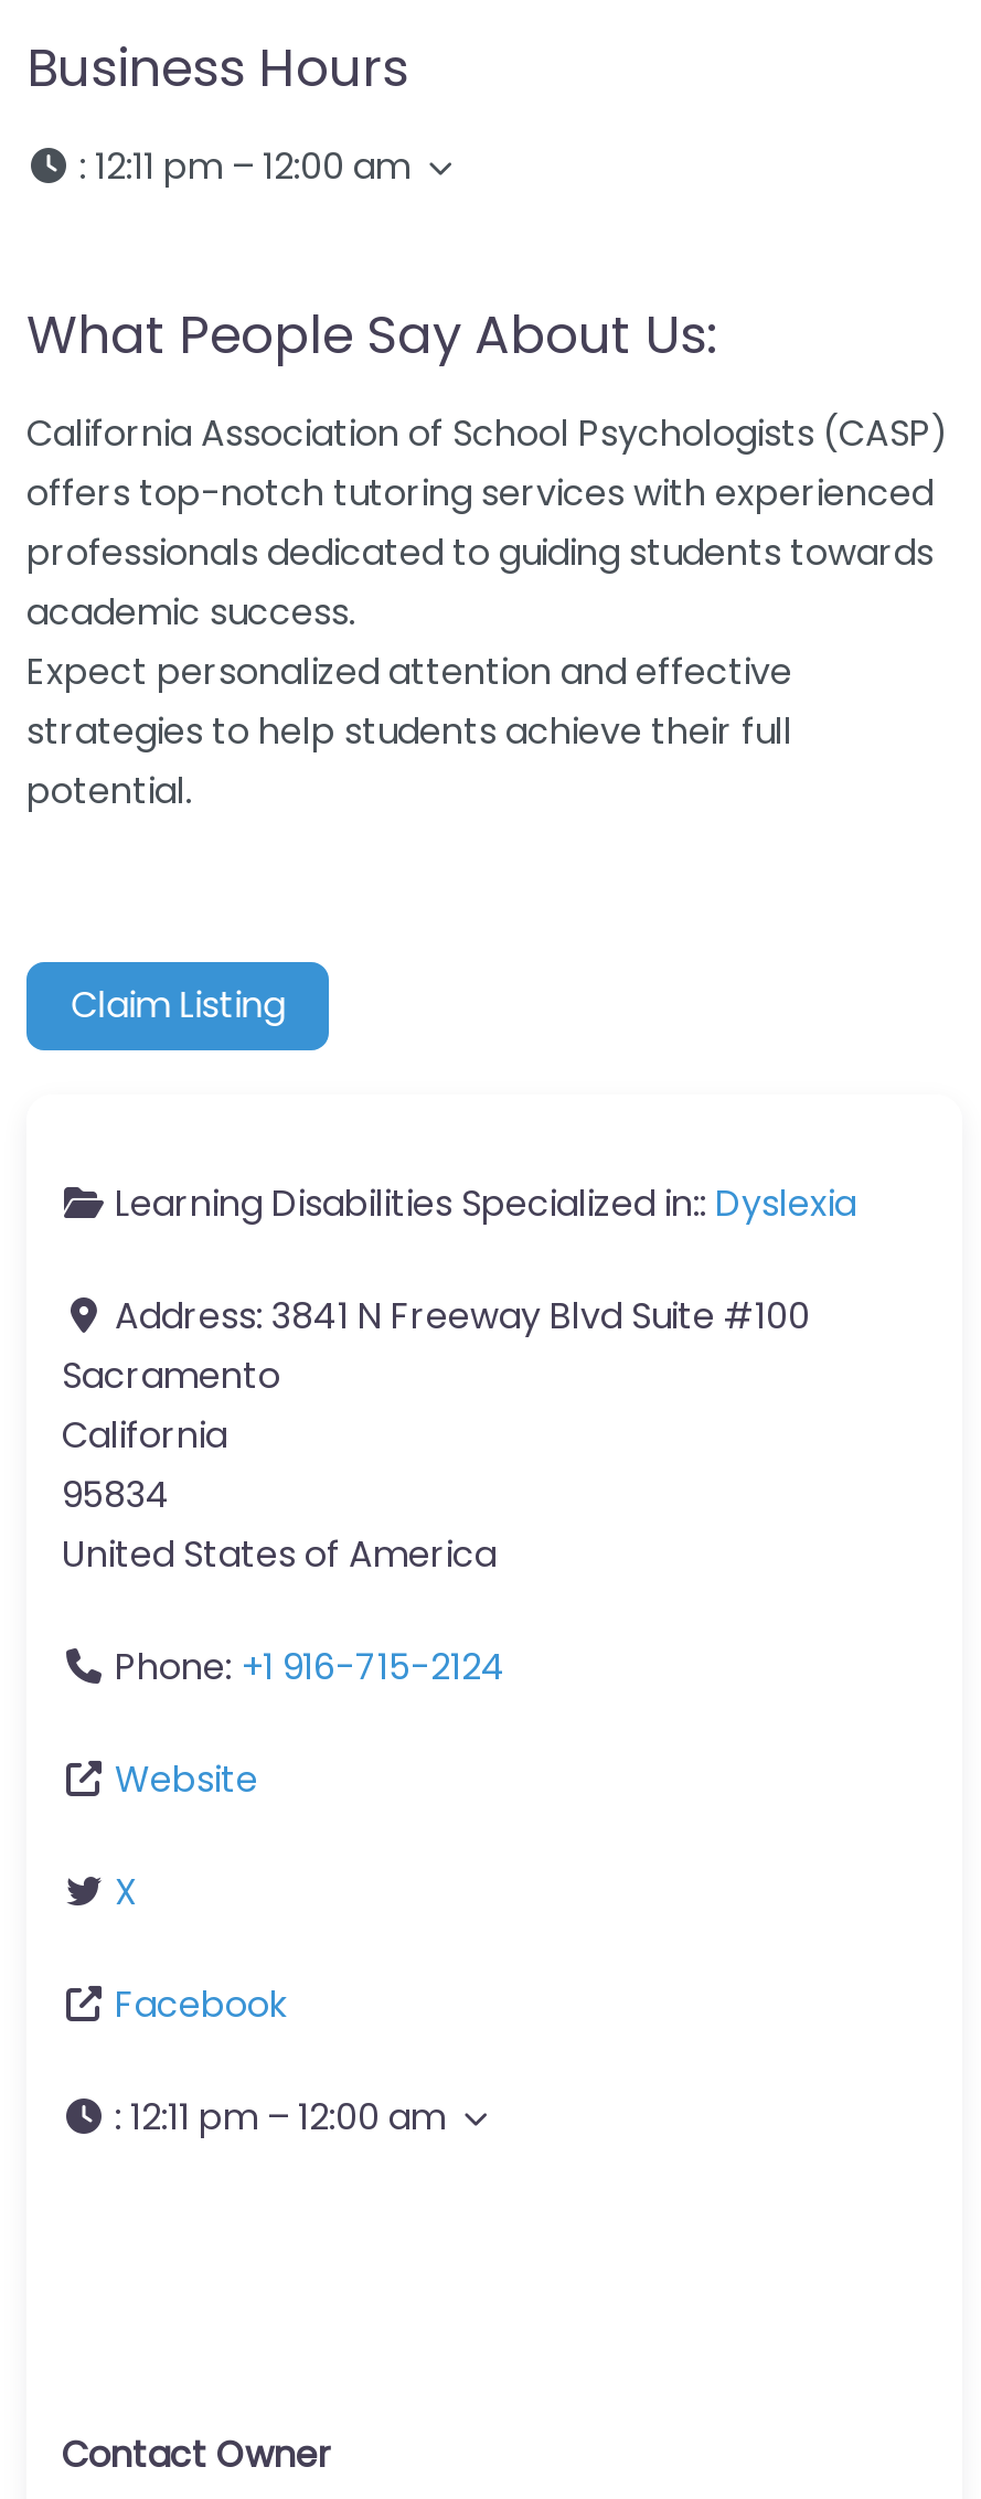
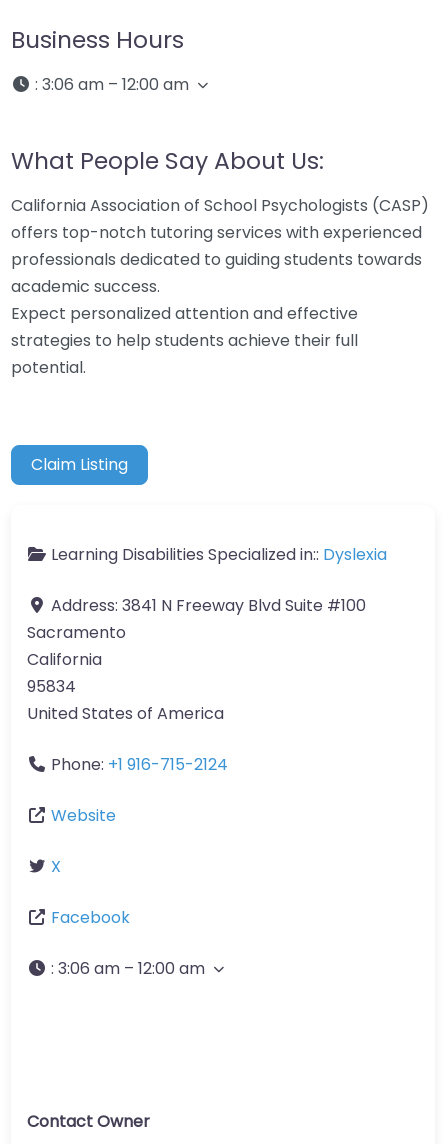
[79,141,410,192] : 12:11 pm – 12:00 am -> [35,73,189,96] : 3:06 am – 12:00 am
[115,2093,446,2143] : 12:11 pm – 12:00 am -> [51,957,205,980] : 3:06 am – 12:00 am

